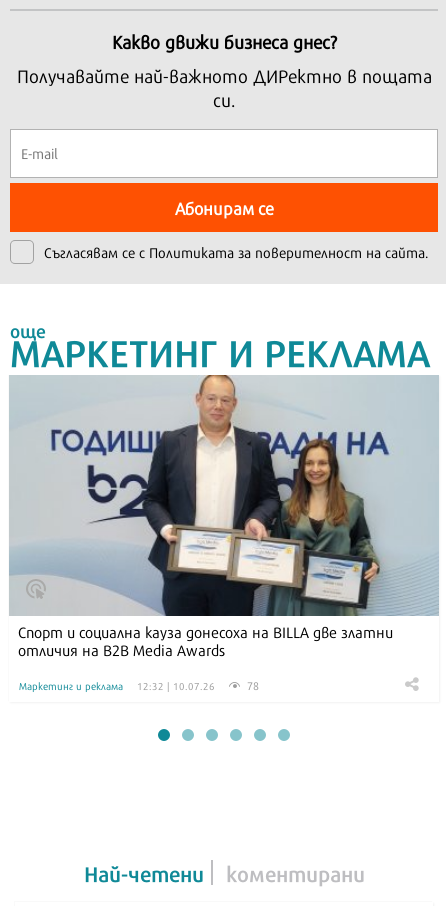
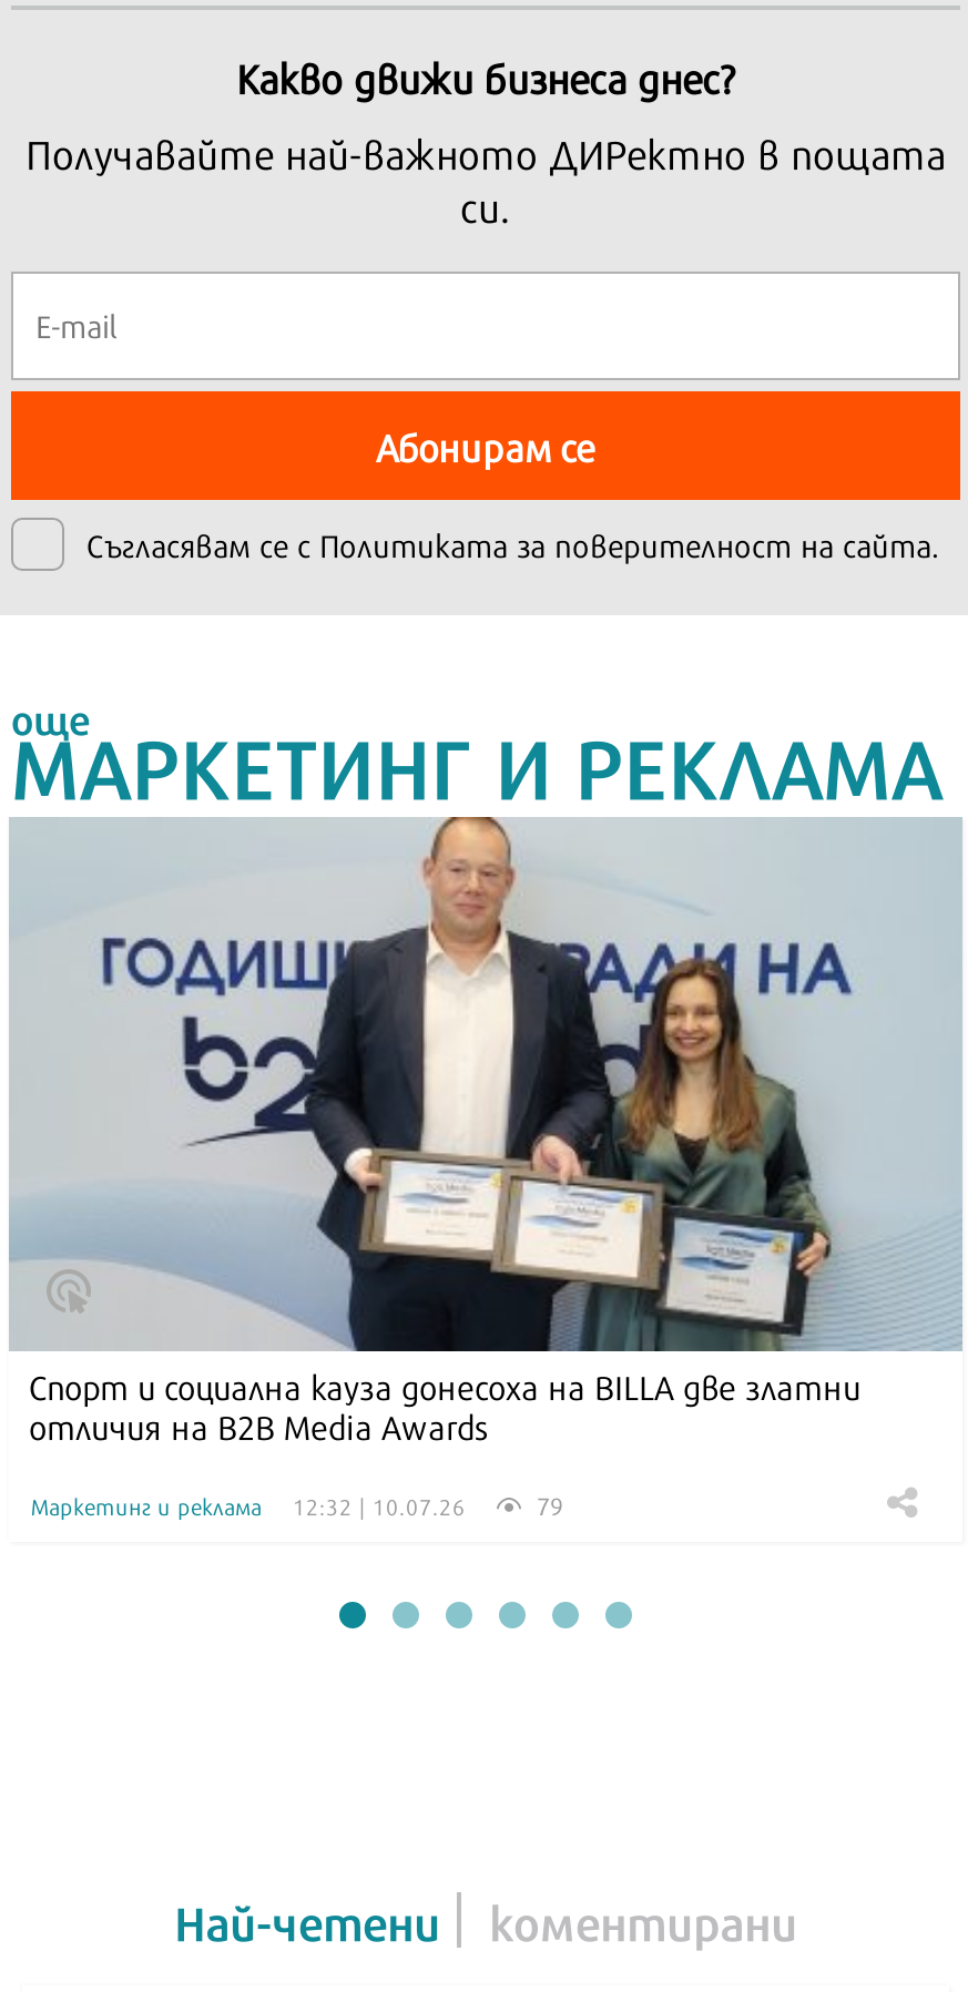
[244,677,259,693] 78 -> [530,1487,563,1523] 79

